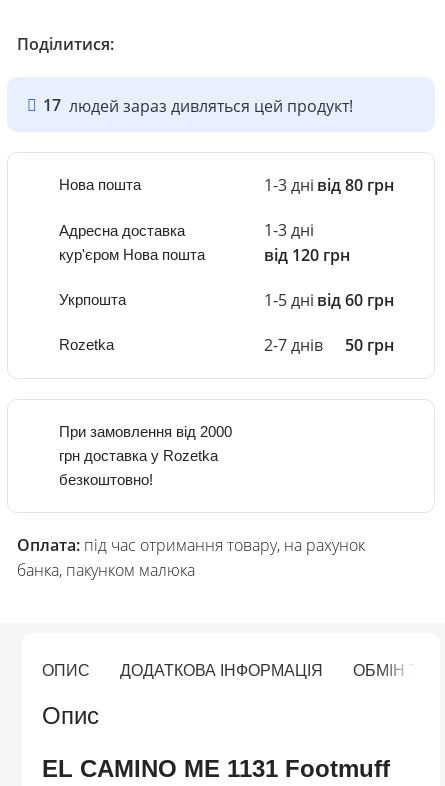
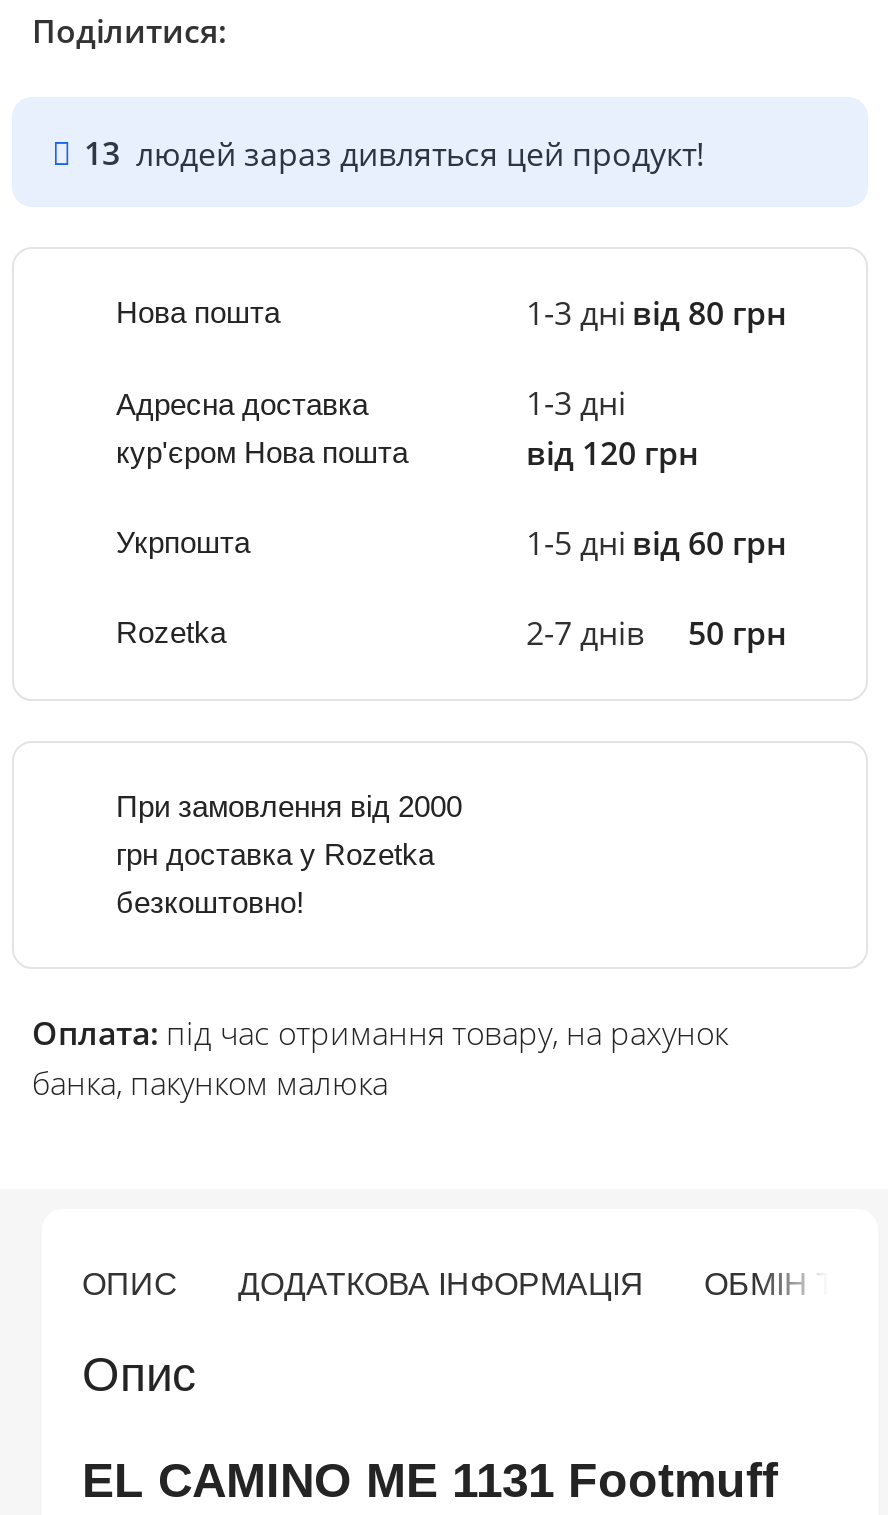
[43,94,353,116] 17 людей зараз дивляться цей продукт! -> [84,132,704,176] 13 людей зараз дивляться цей продукт!

